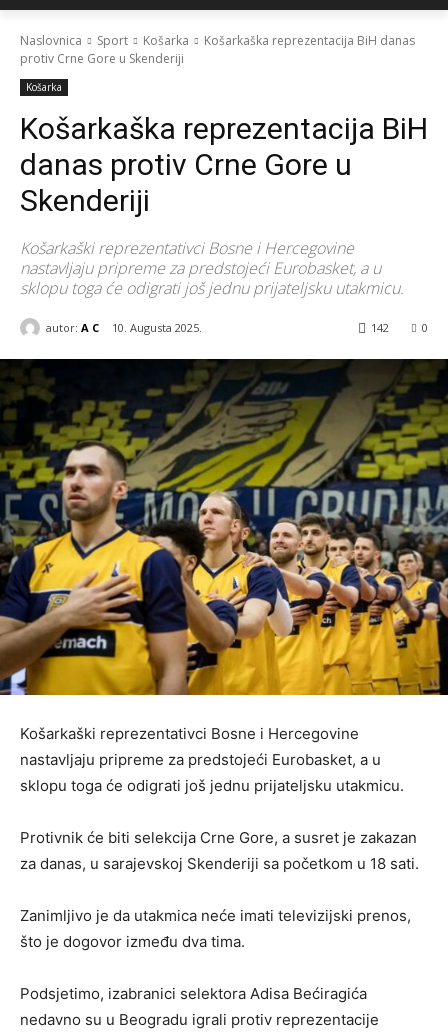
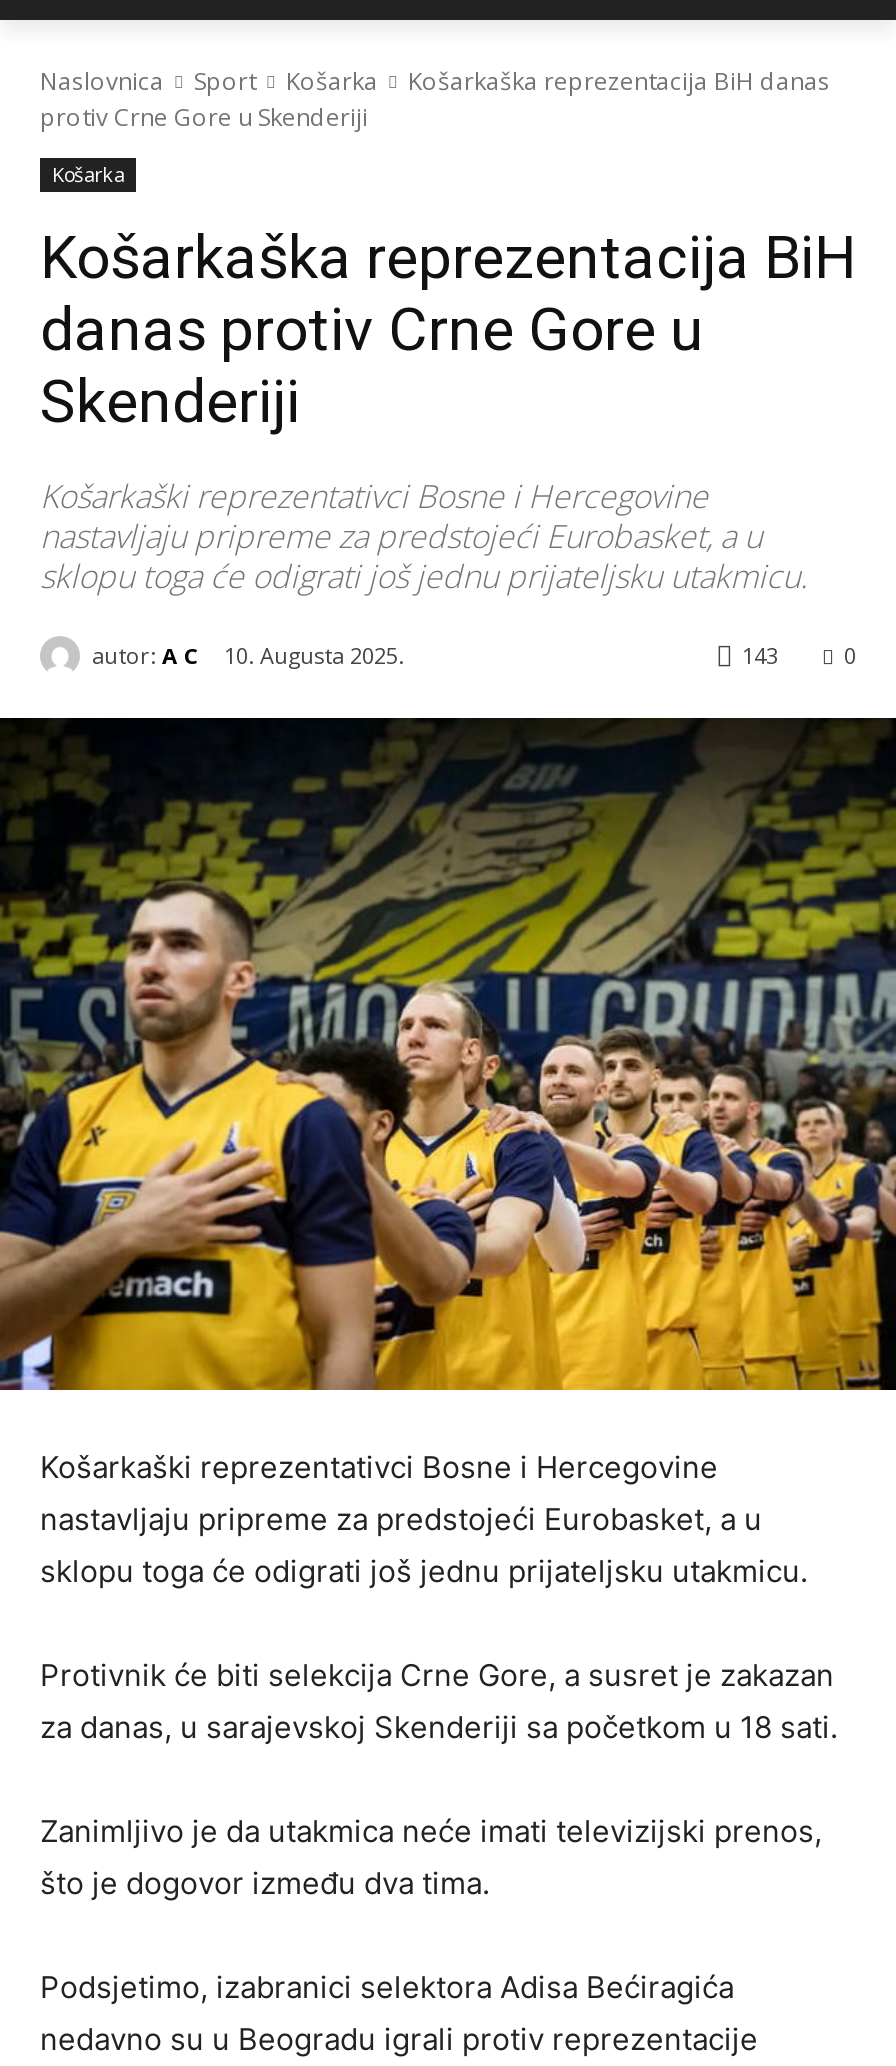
[371,320,389,335] 142 -> [742,640,778,670] 143

